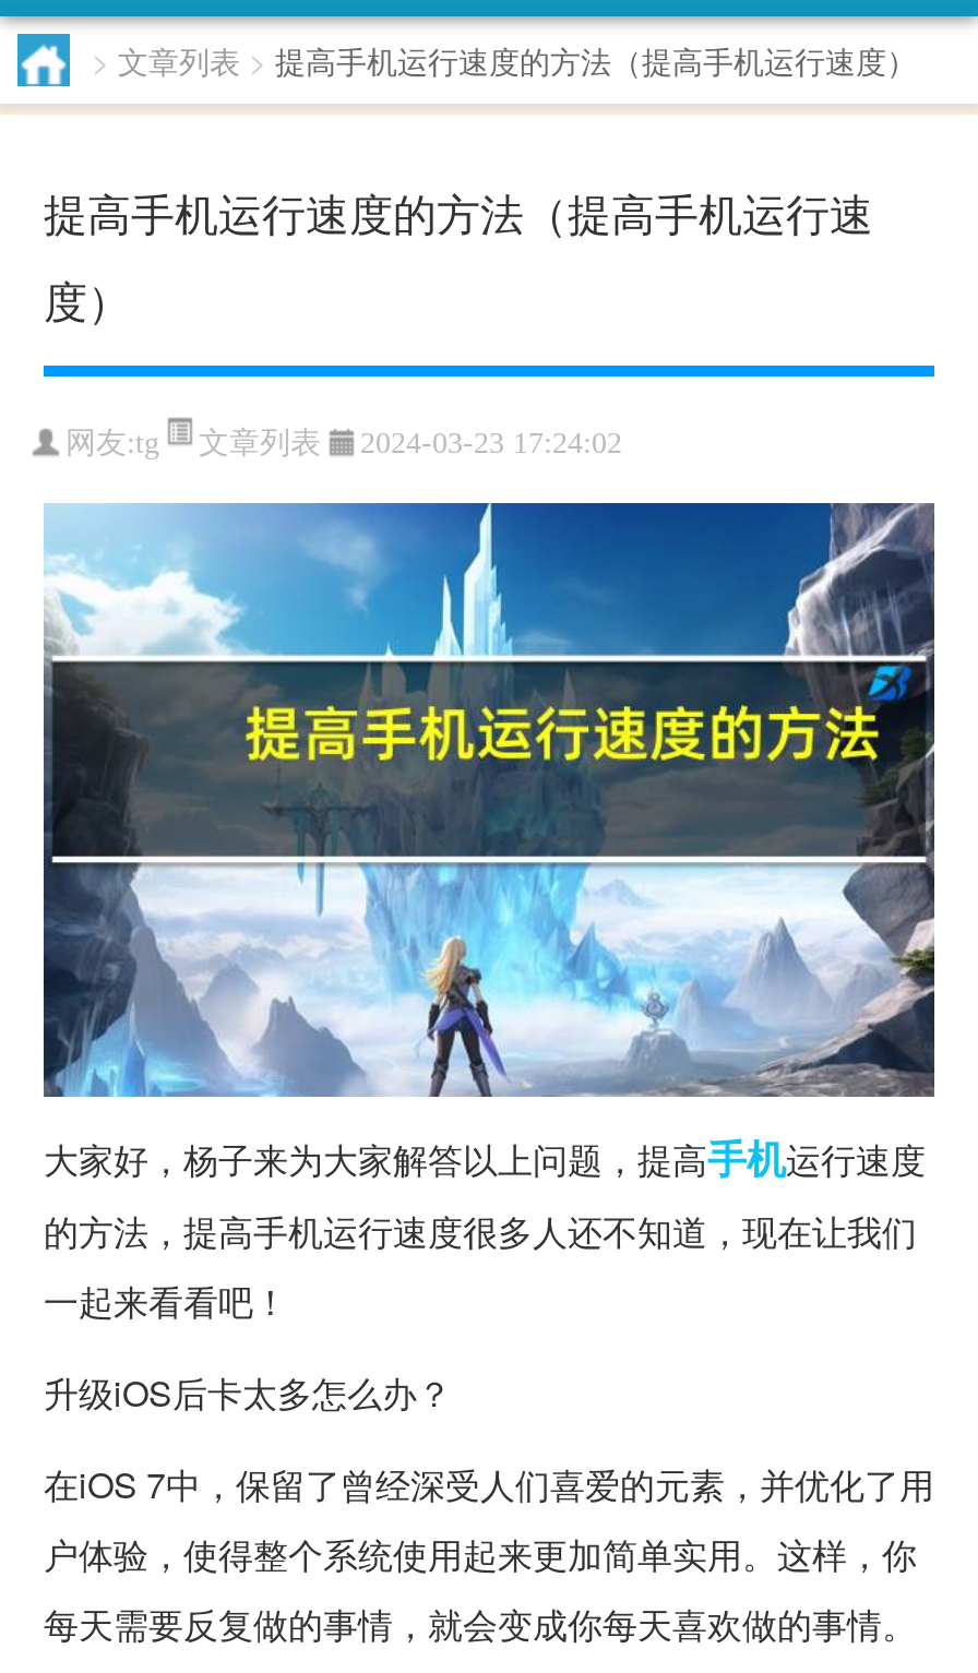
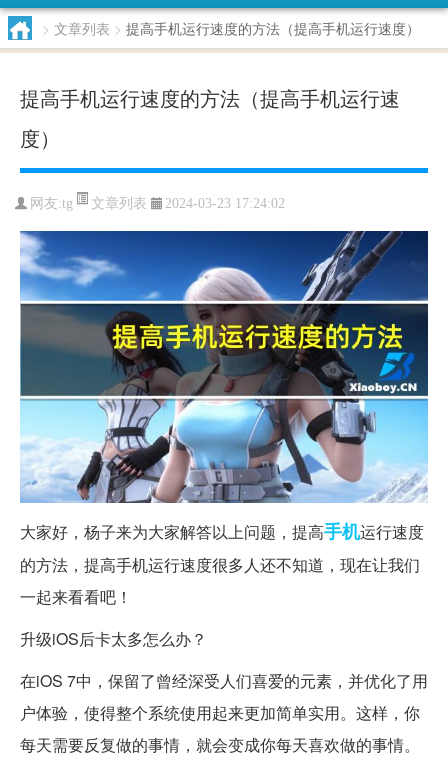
[41,501,937,1099] [image] -> [19,230,429,504] [image]

